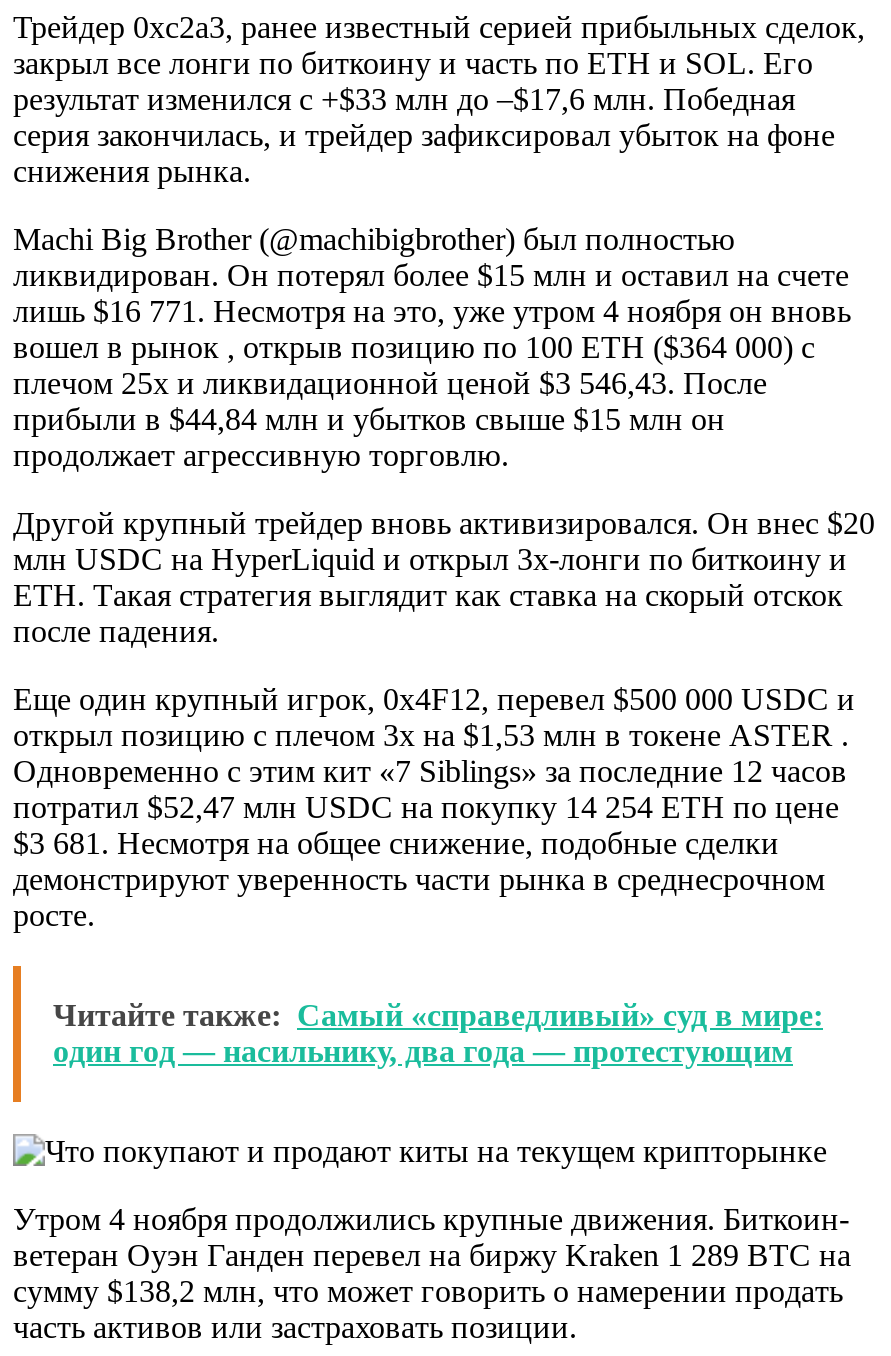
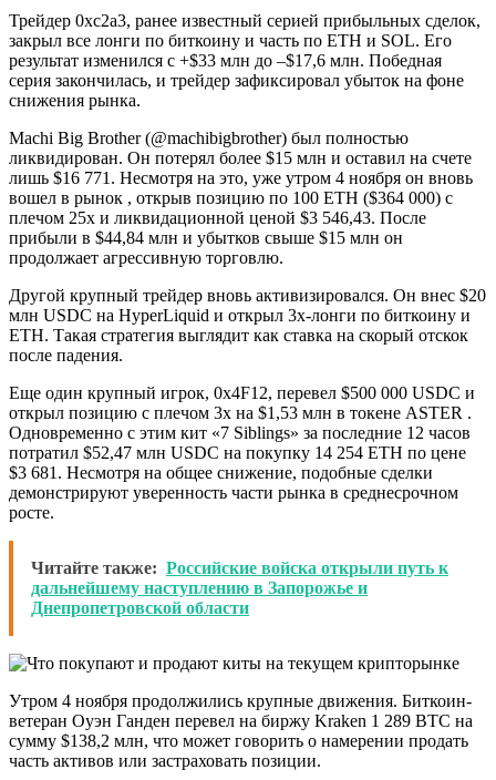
[53,998,823,1068] Читайте также: Самый «справедливый» суд в мире: | один год — насильнику, два года — протестующим -> [31,558,448,617] Читайте также: Российские войска открыли путь к | дальнейшему наступлению в Запорожье и | Днепропетровской области

